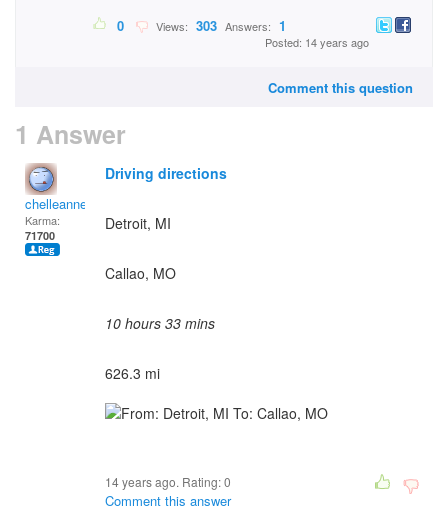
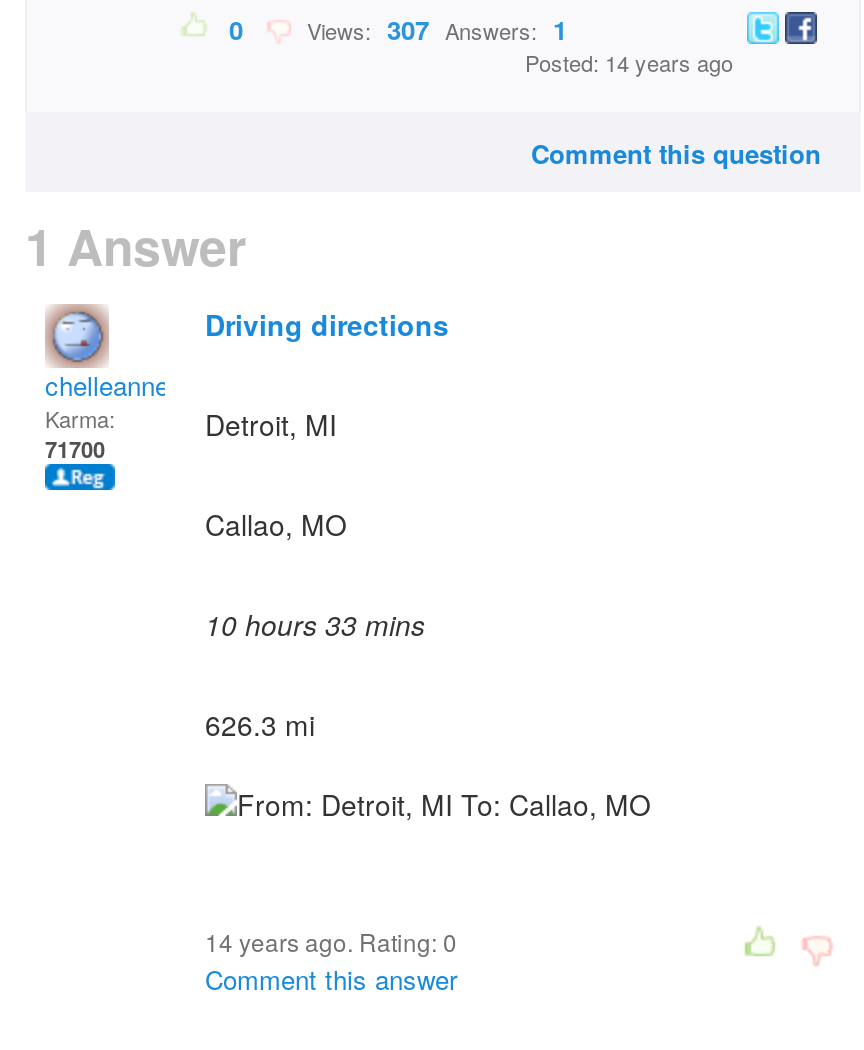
[150,16,286,35] Views: 303 Answers: 1 -> [295,10,567,48] Views: 307 Answers: 1

